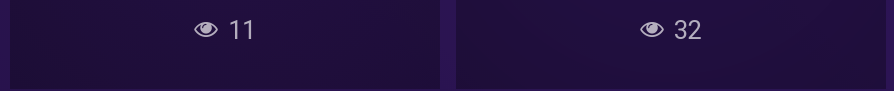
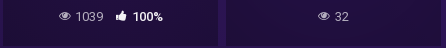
[222,15,256,45] 11 -> [72,9,162,24] 1039 | 100%

